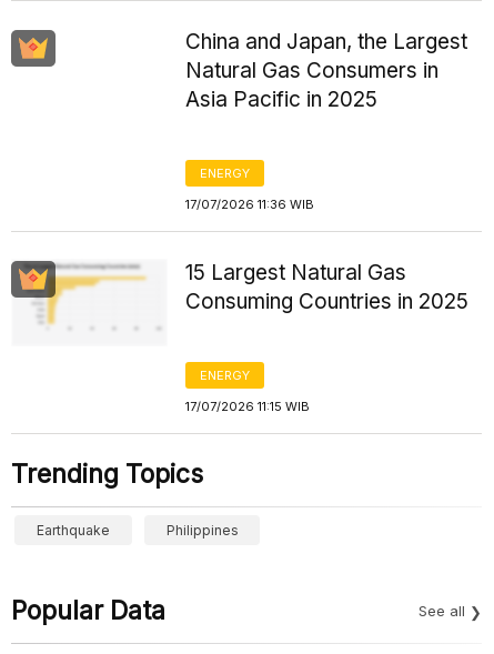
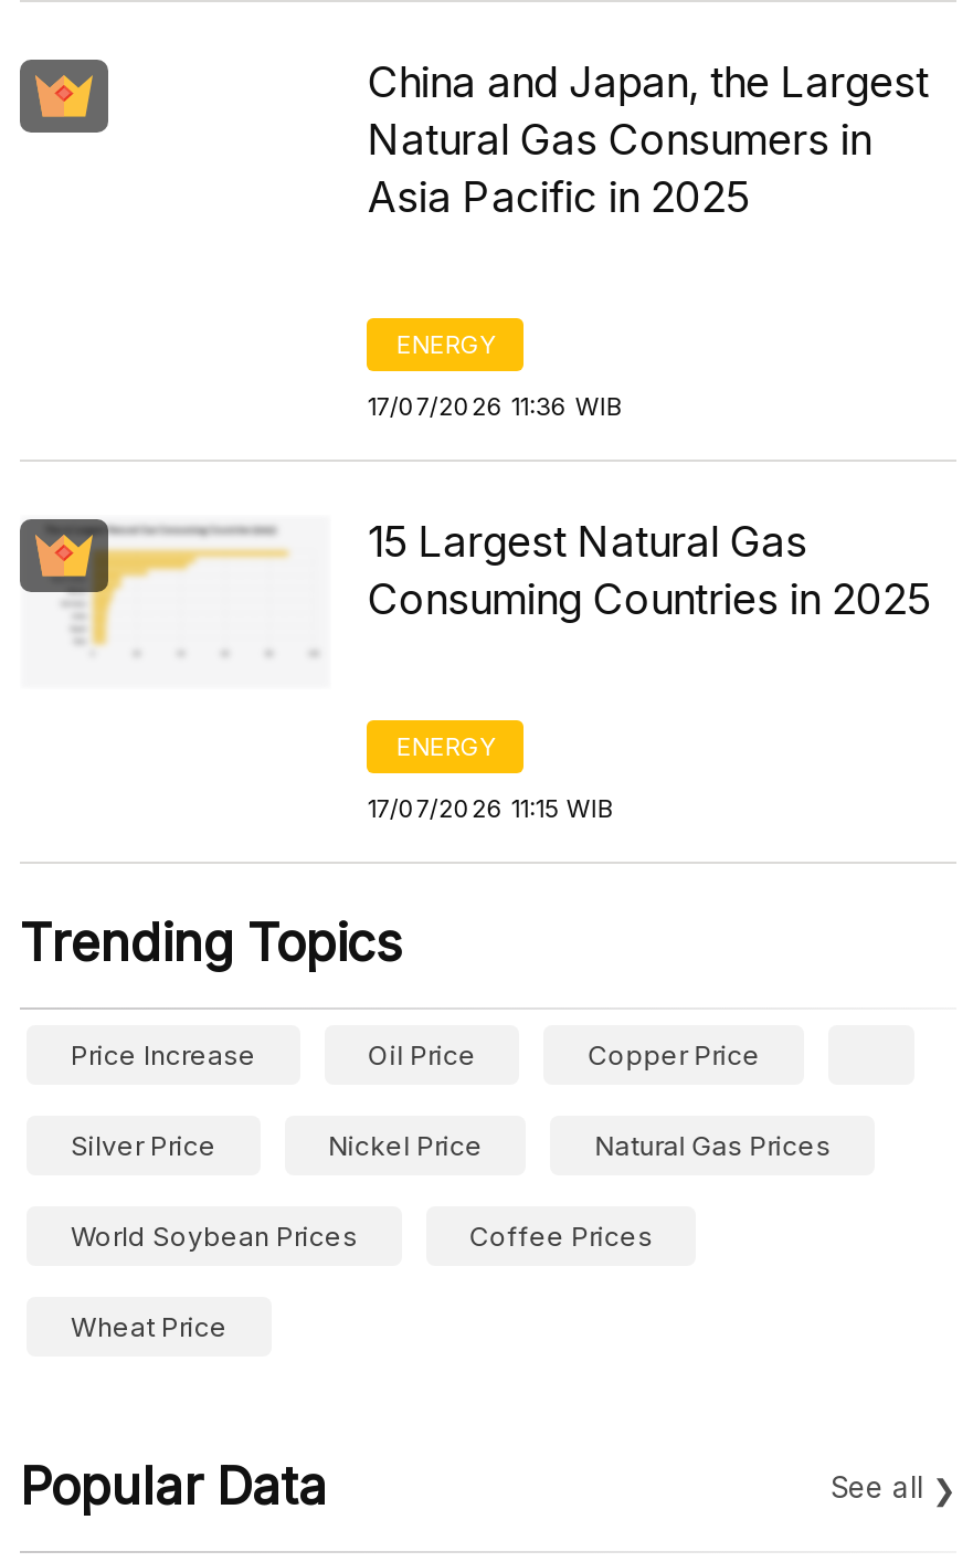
[37,522,238,539] Earthquake | Philippines -> [71,1038,831,1343] Price Increase | Oil Price | Copper Price | Silver Price | Nickel Price | Natural Gas Prices | World Soybean Prices | Coffee Prices | Wheat Price

